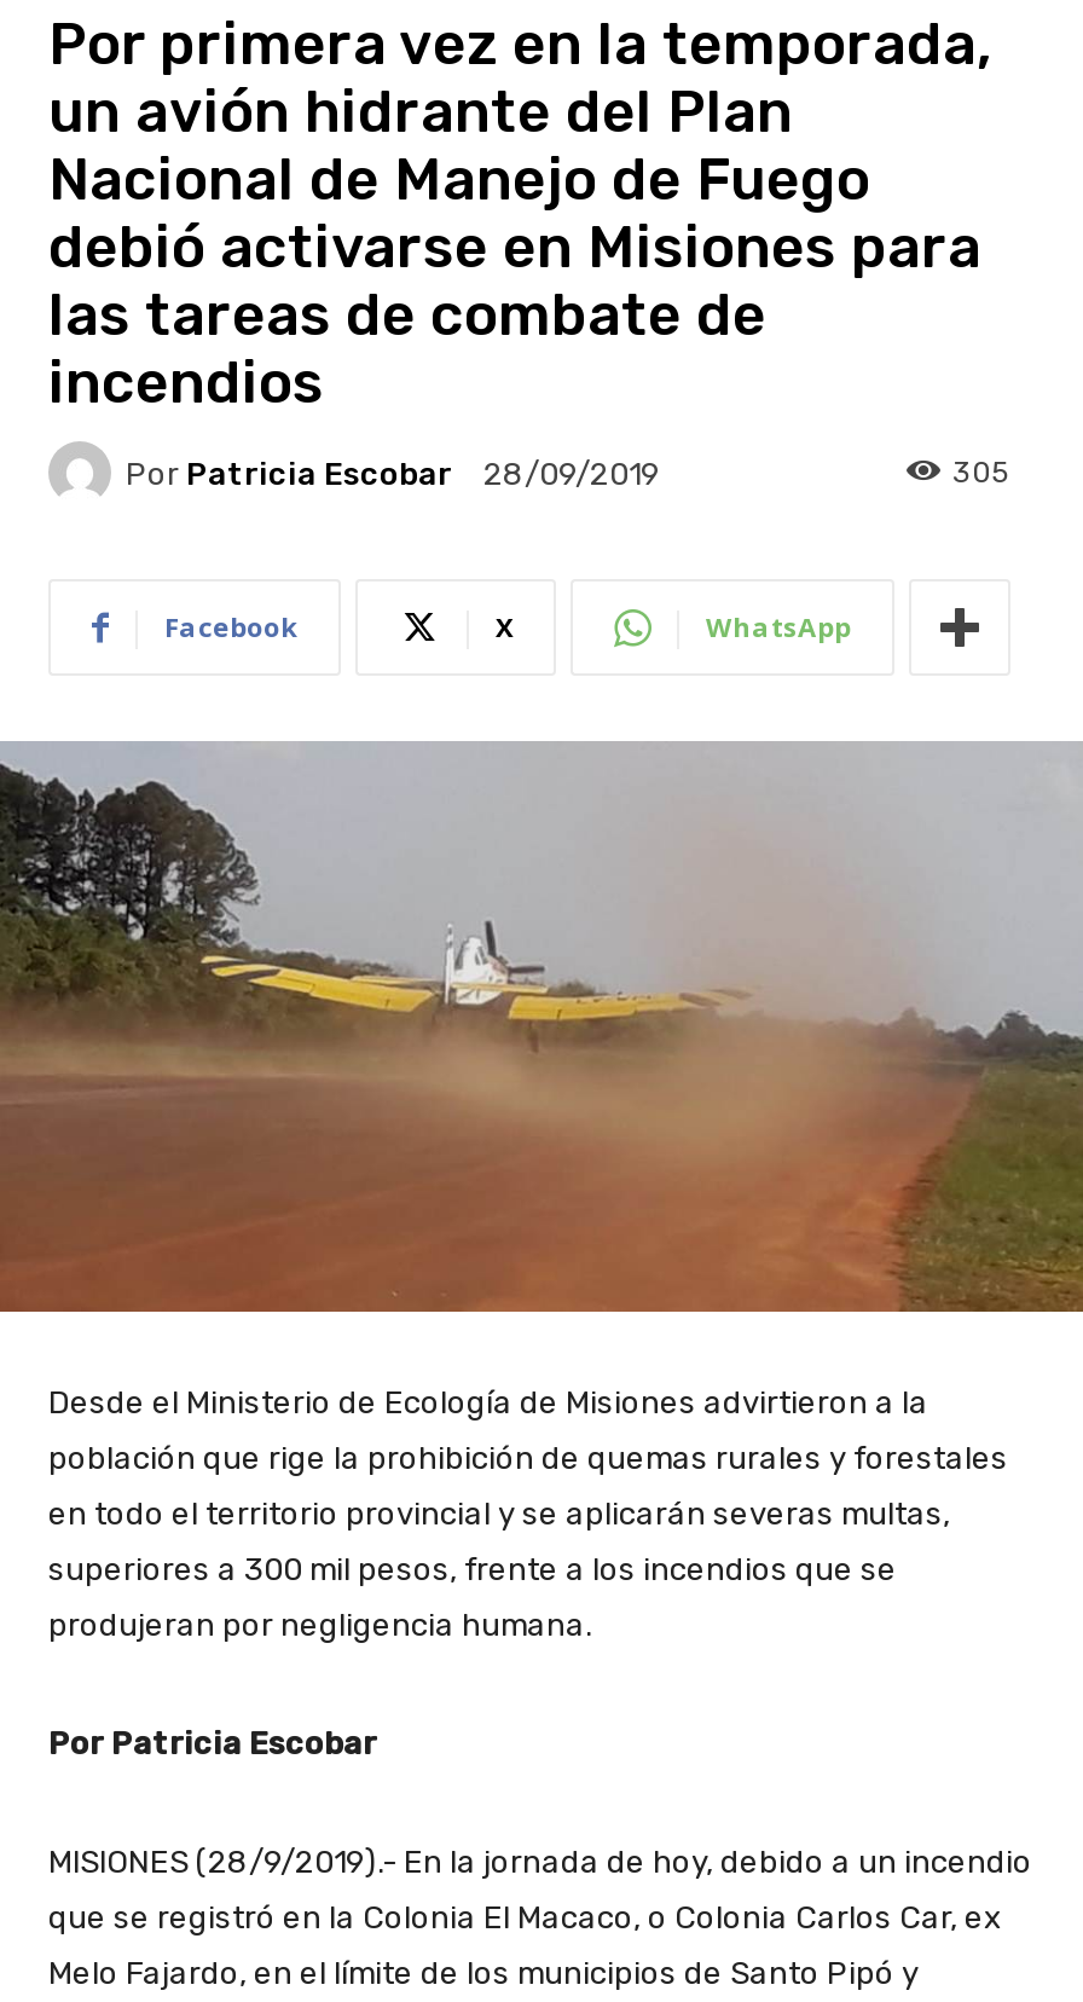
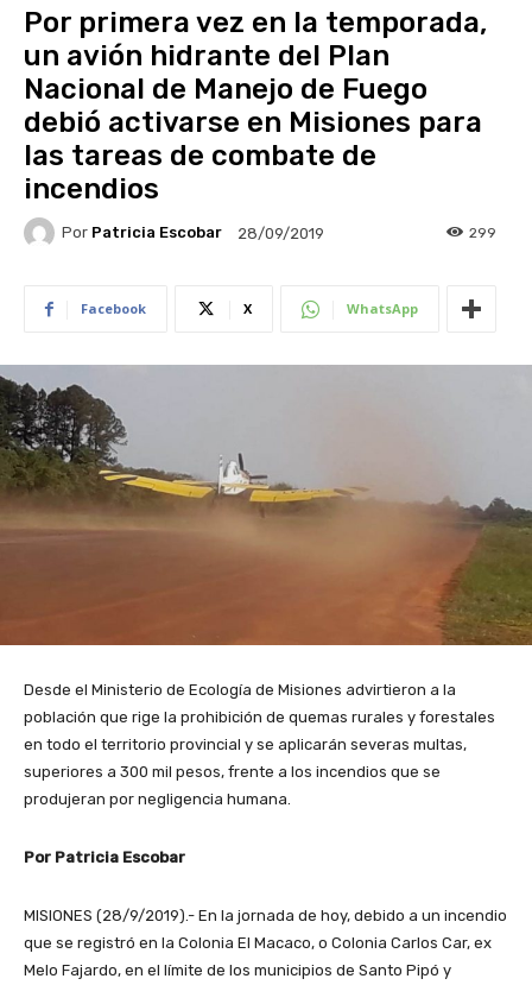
[952,455,1010,489] 305 -> [469,224,496,241] 299

